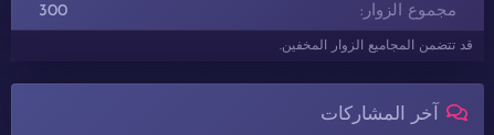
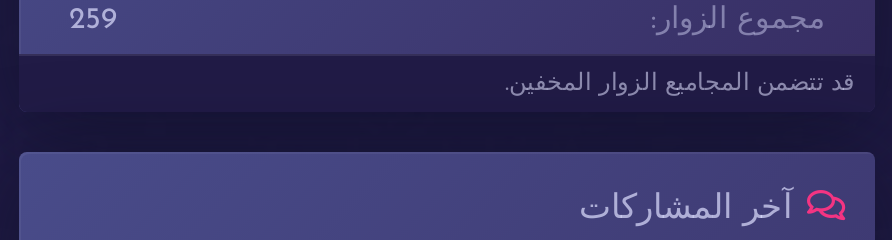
[39,4,67,20] 300 -> [69,7,117,37] 259

